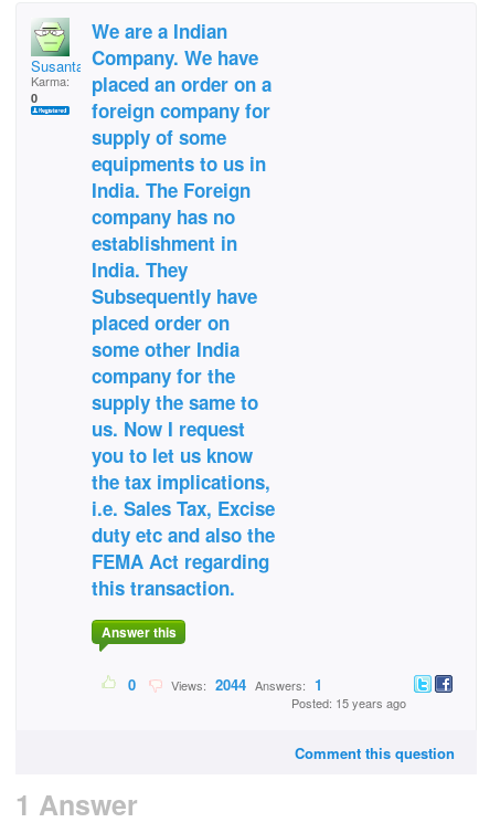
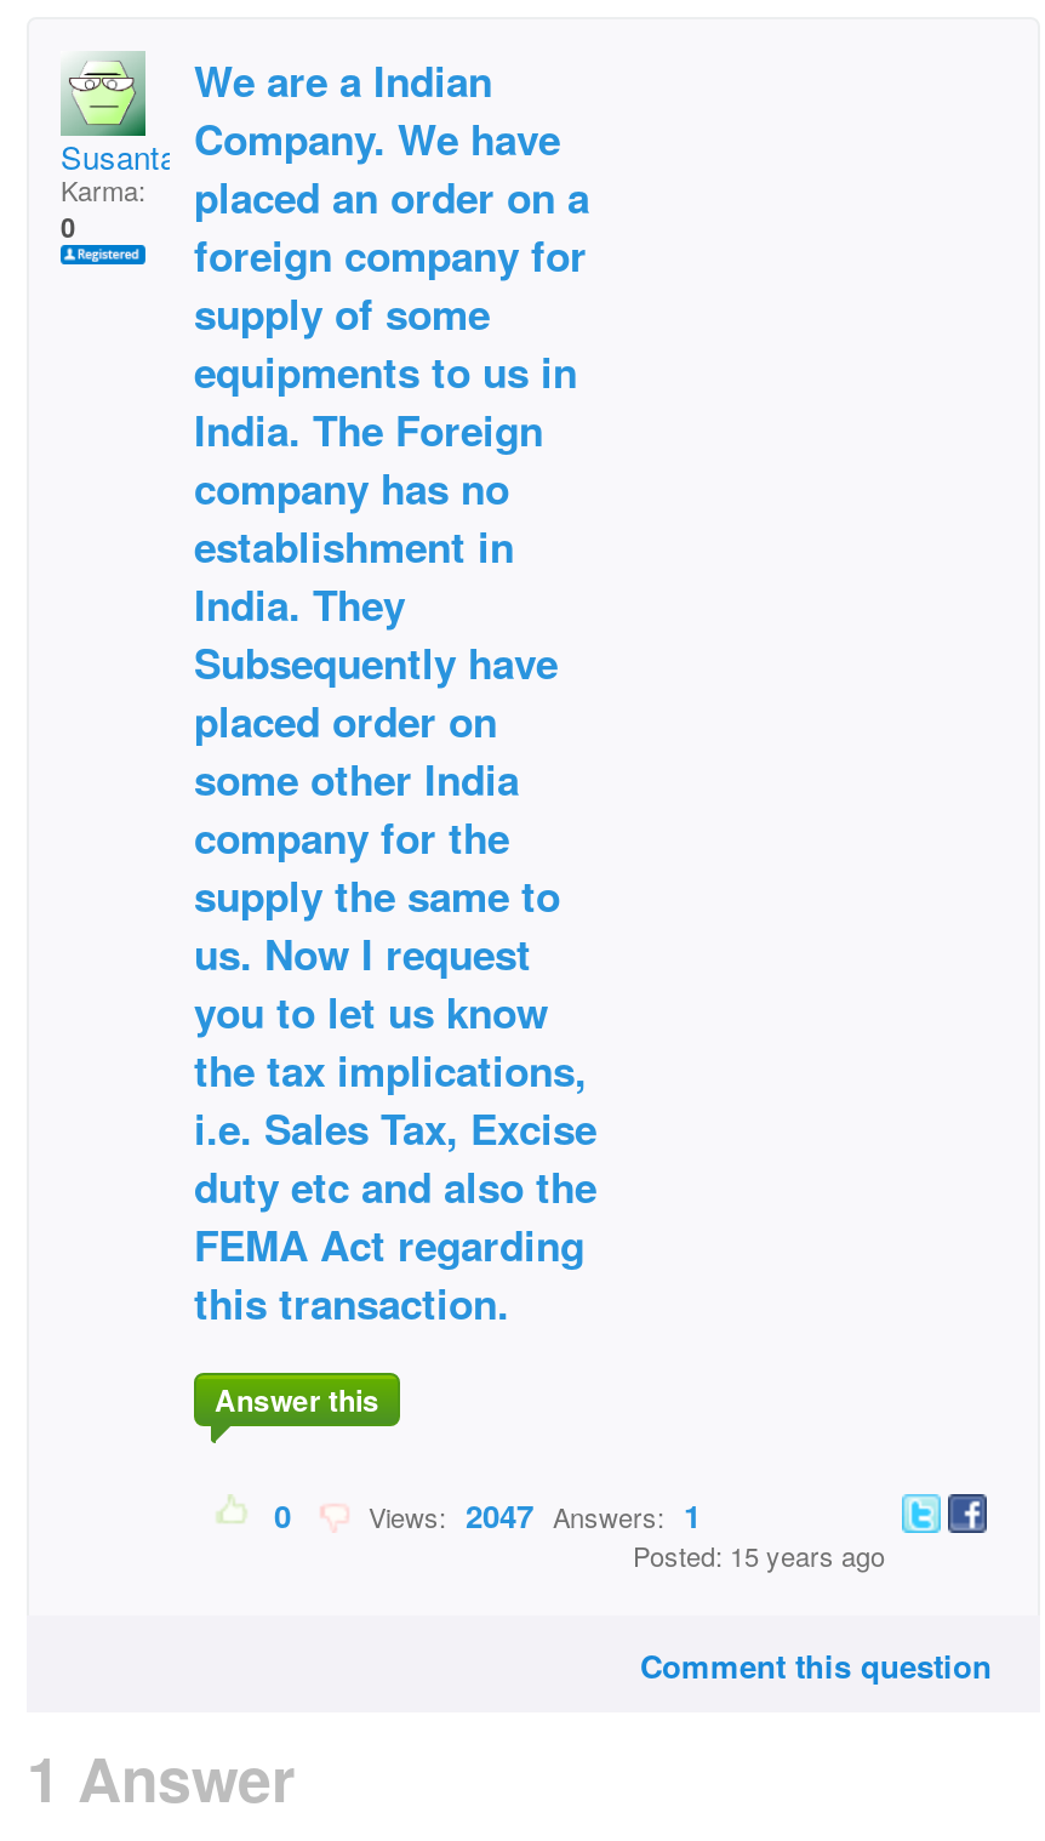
[164,674,322,695] Views: 2044 Answers: 1 -> [354,1492,701,1538] Views: 2047 Answers: 1

